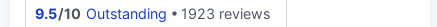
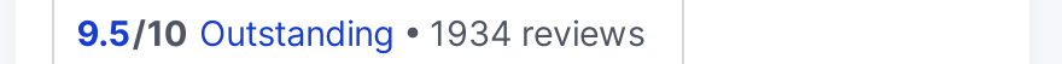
[35,5,270,22] 9.5 /10 Outstanding 1923 reviews -> [77,12,644,53] 9.5 /10 Outstanding 1934 reviews

